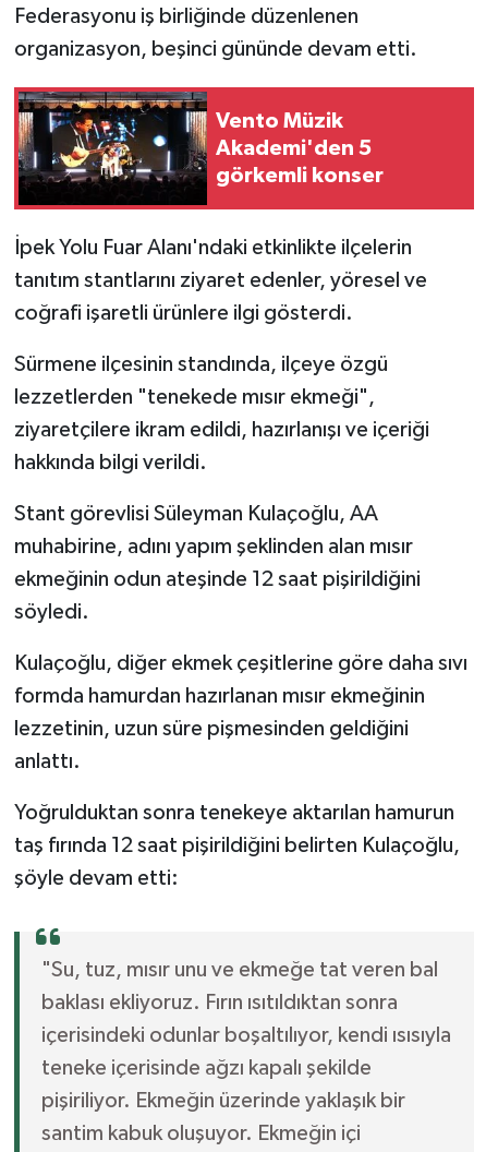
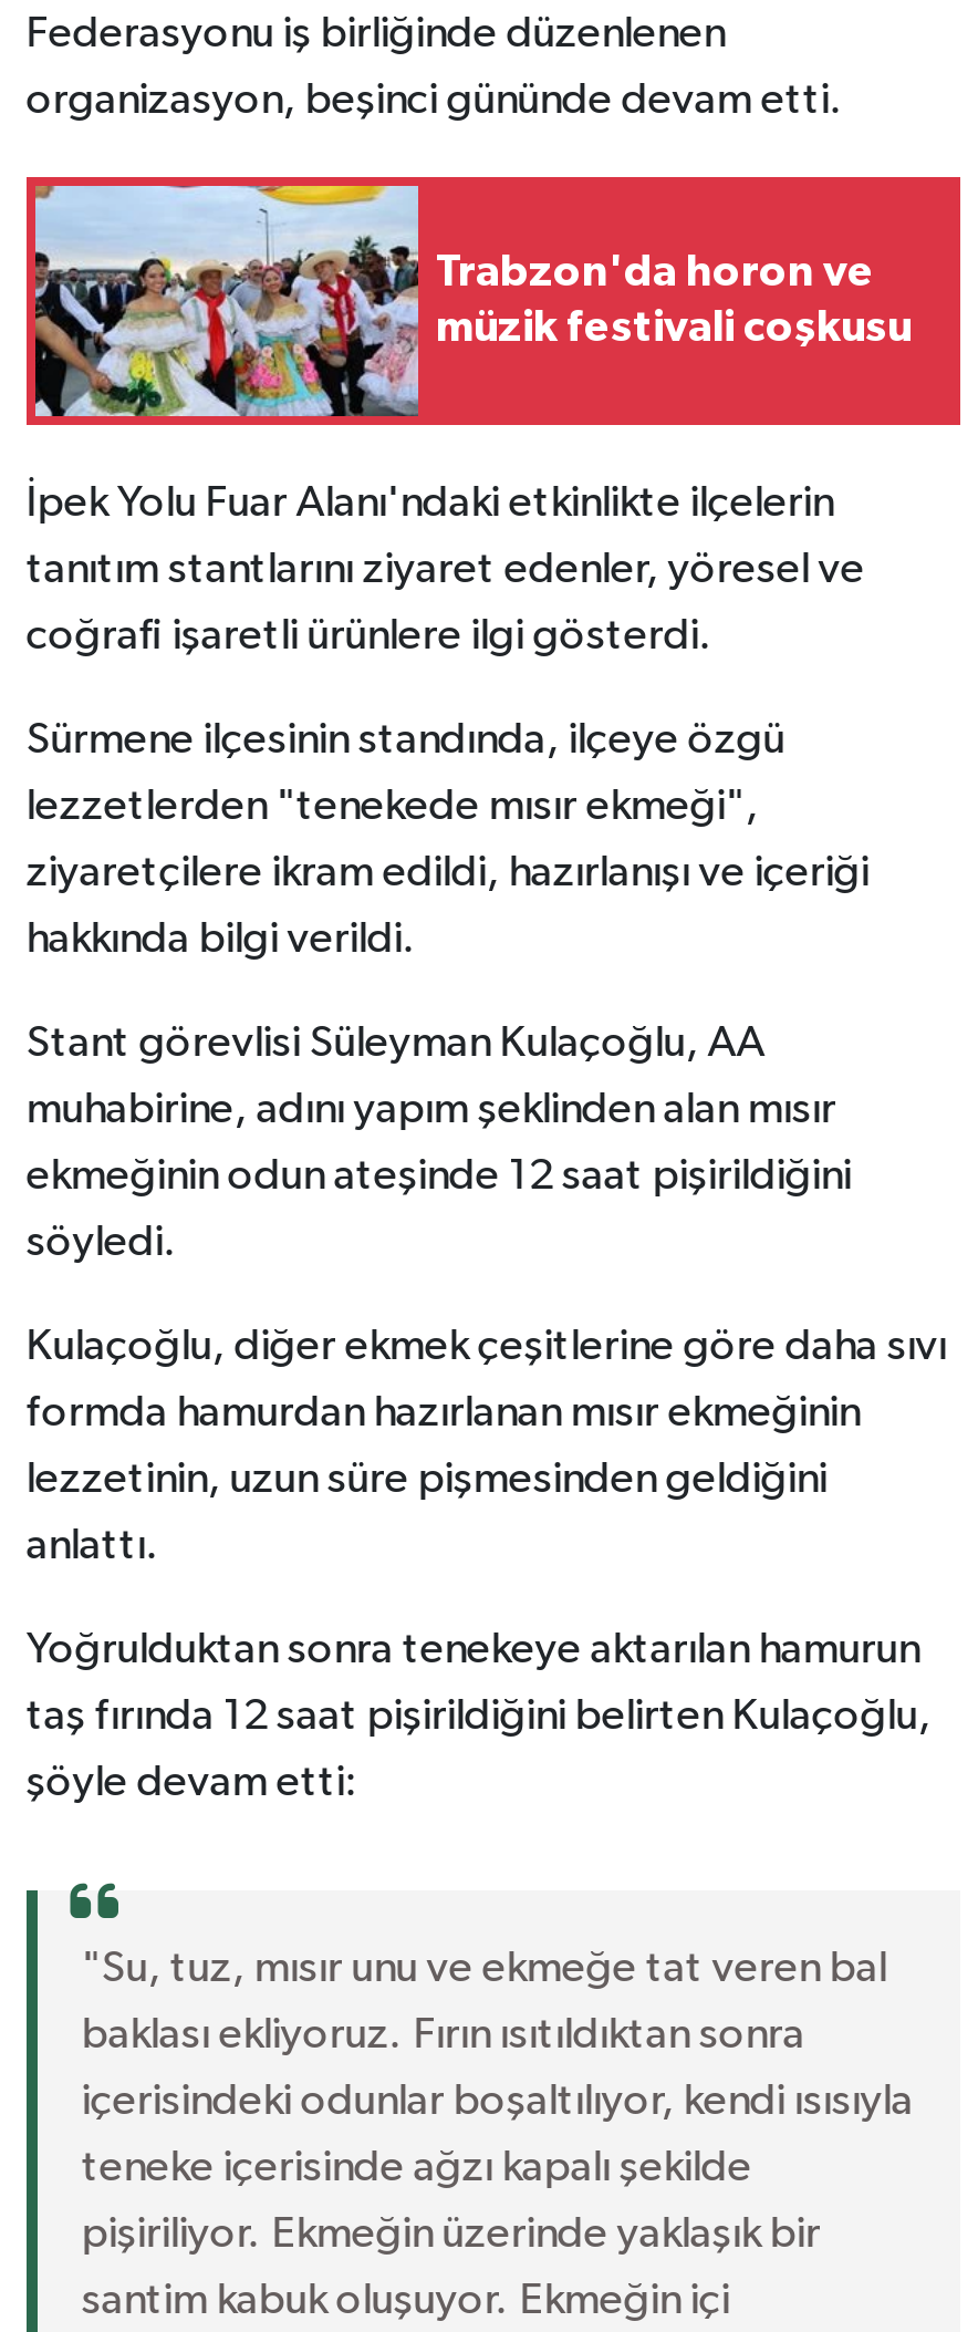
[17,91,384,206] [image] | Vento Müzik | Akademi'den 5 | görkemli konser -> [33,184,912,418] [image] | Trabzon'da horon ve | müzik festivali coşkusu

